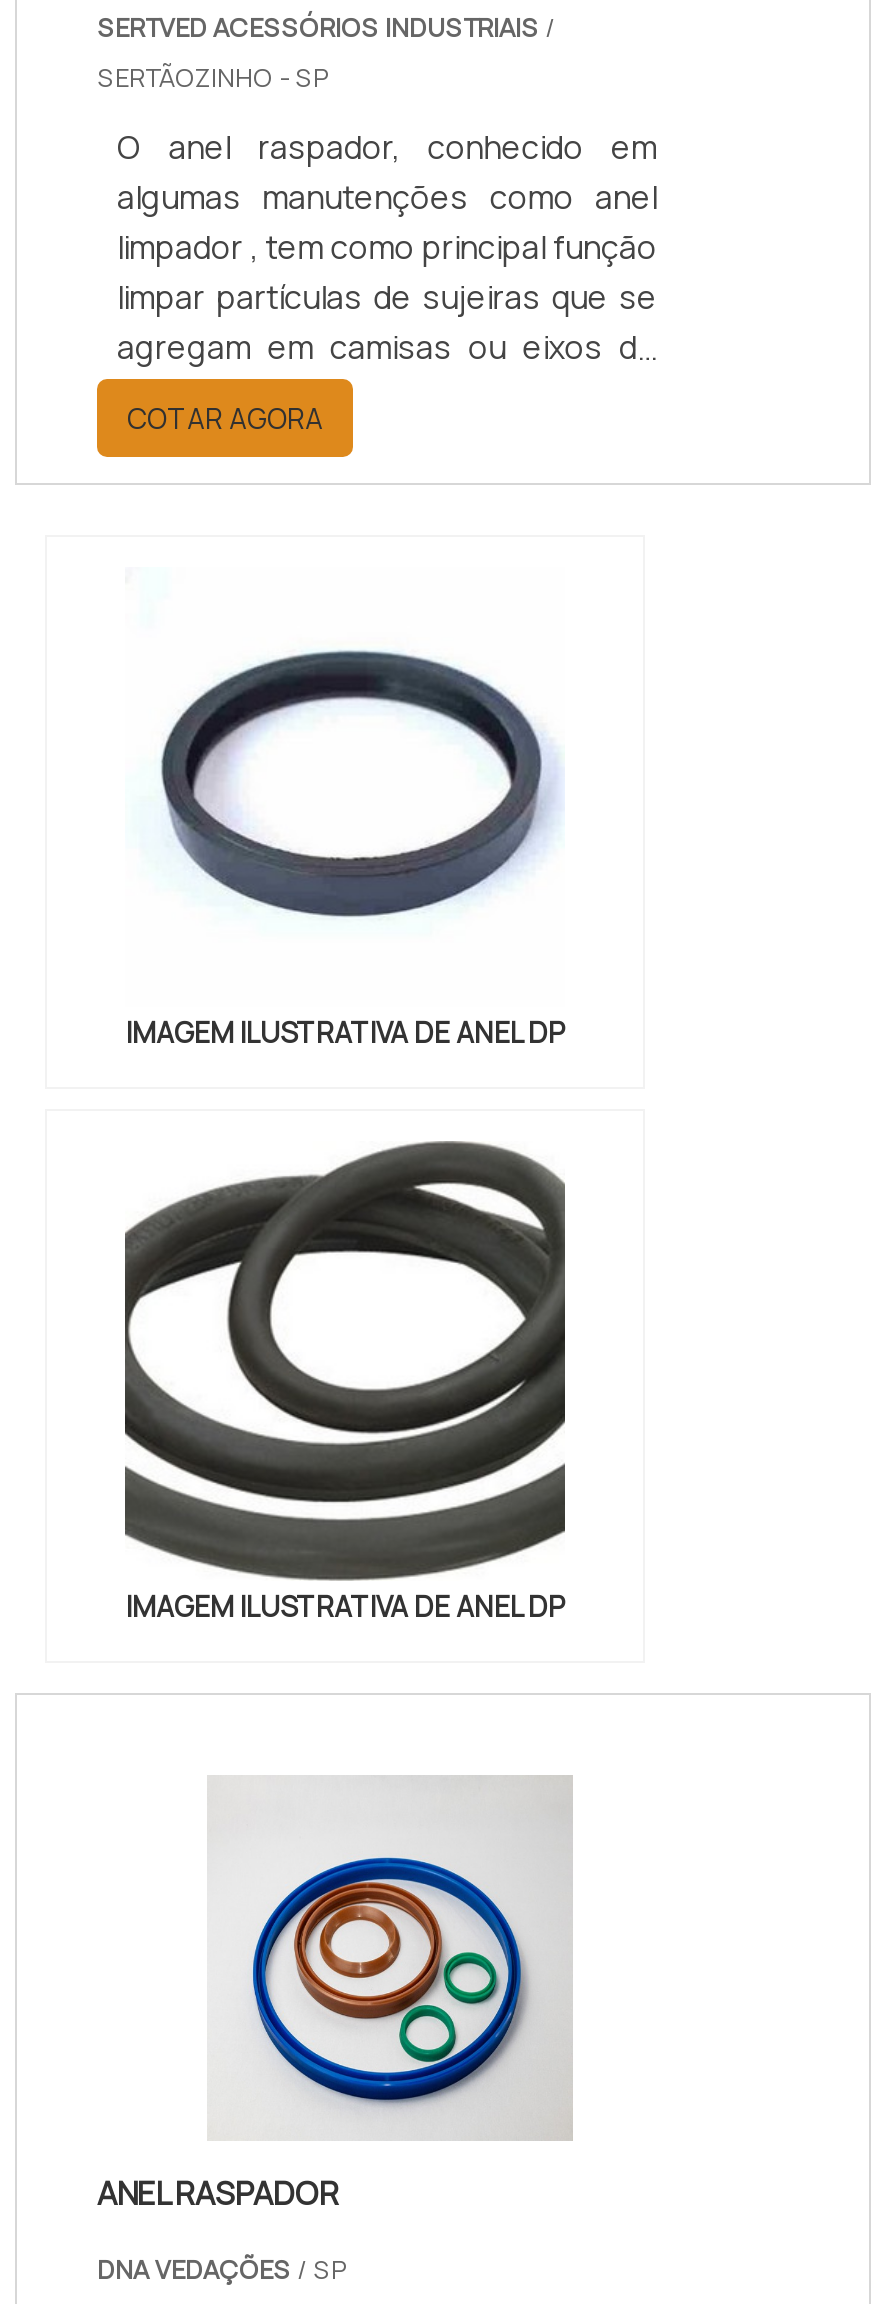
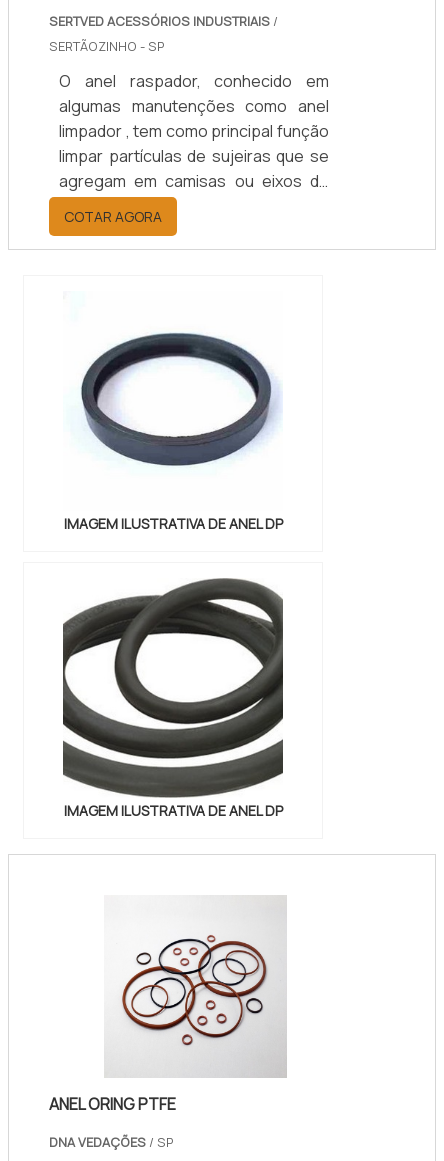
[97,1855,531,2214] [image] | ANEL RASPADOR -> [49,934,267,1115] [image] | ANEL ORING PTFE

